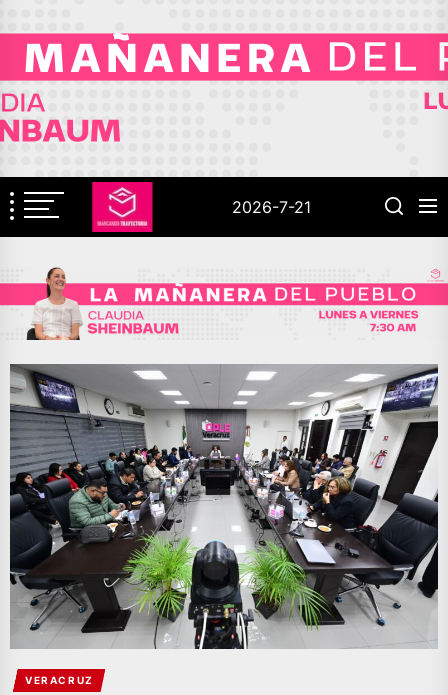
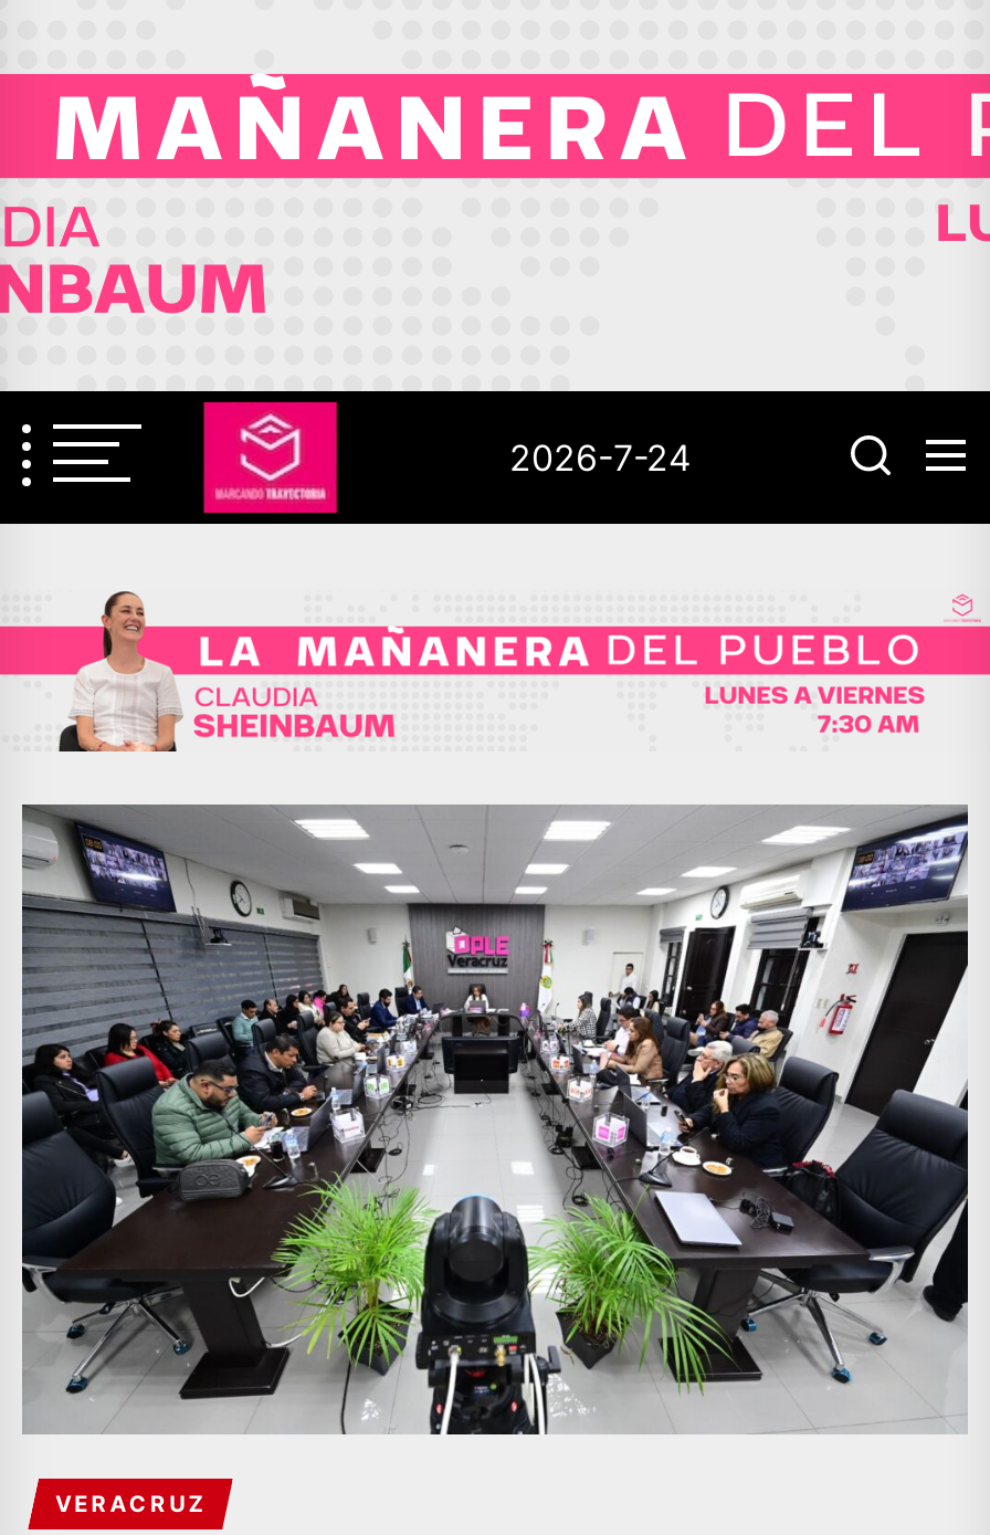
[232,197,311,217] 2026-7-21 -> [509,435,691,480] 2026-7-24

